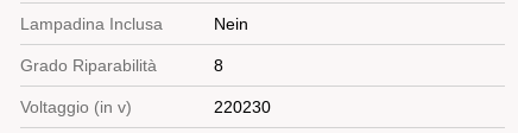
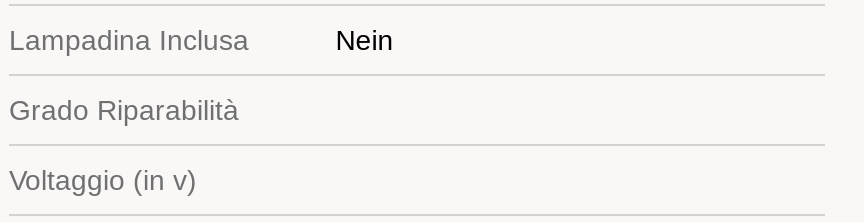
[214,56,224,75] 8 -> none
[214,97,271,116] 220230 -> none

